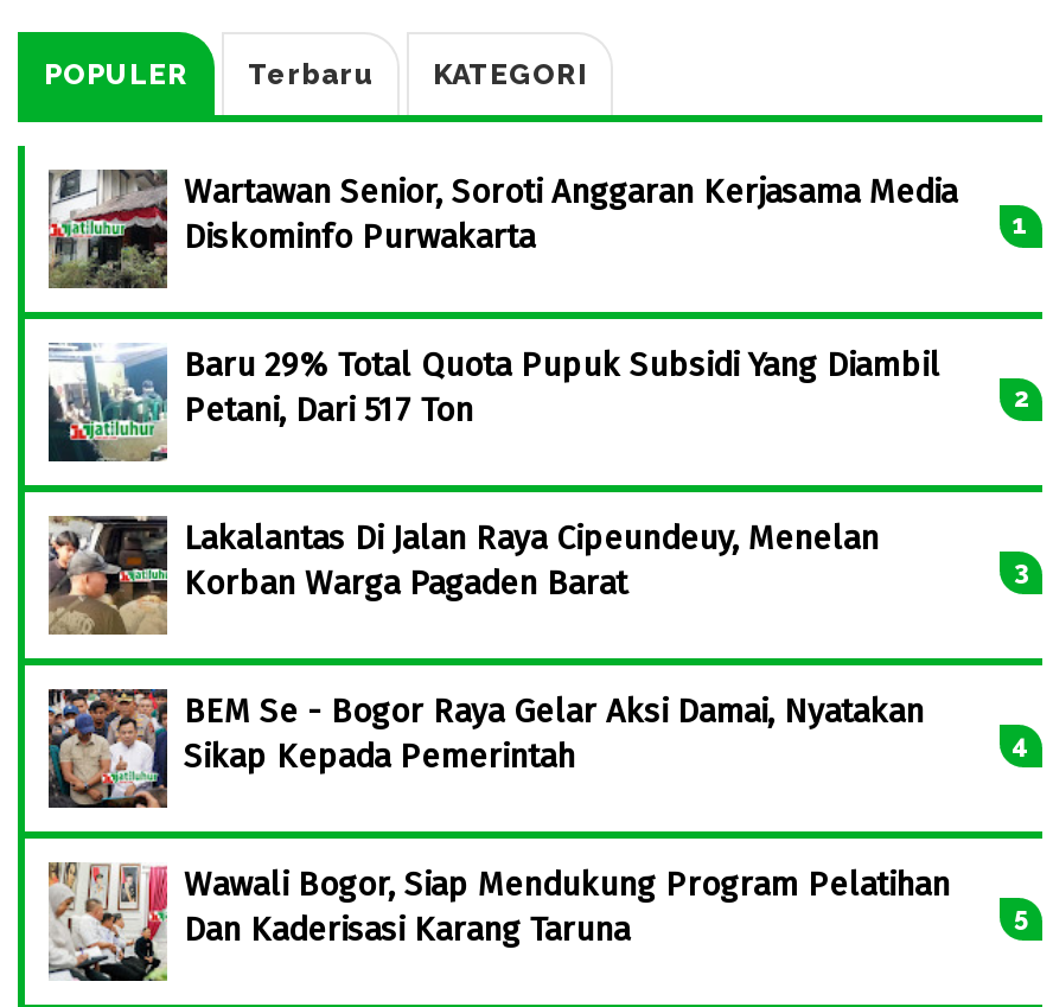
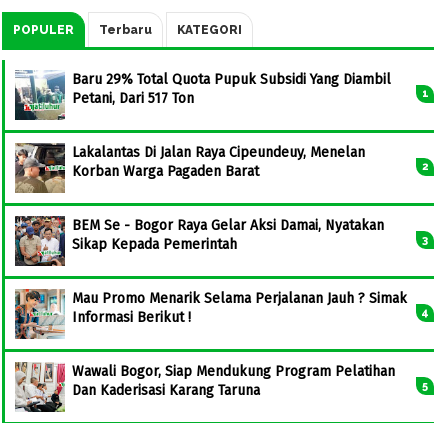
[46,167,957,291] [image] | Wartawan Senior, Soroti Anggaran Kerjasama Media | Diskominfo Purwakarta -> none
moved [44,338,940,778] -> [13,68,391,253]: [image] | Baru 29% Total Quota Pupuk Subsidi Yang Diambil | Petani, Dari 517 Ton | Lakalantas Di Jalan Raya Cipeundeuy, Menelan | Korban Warga Pagaden Barat | BEM Se - Bogor Raya Gelar Aksi Damai, Nyatakan | Sikap Kepada Pemerintah
none -> [15,289,407,339] [image] | Mau Promo Menarik Selama Perjalanan Jauh ? Simak | Informasi Berikut !

